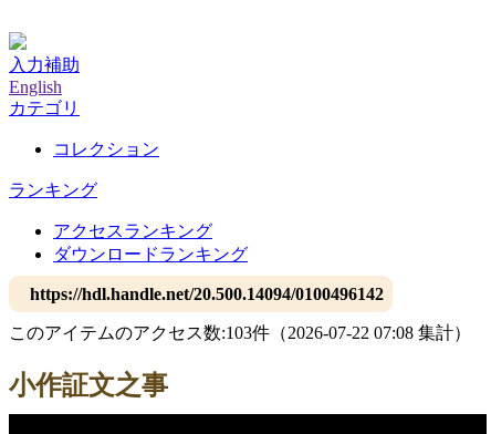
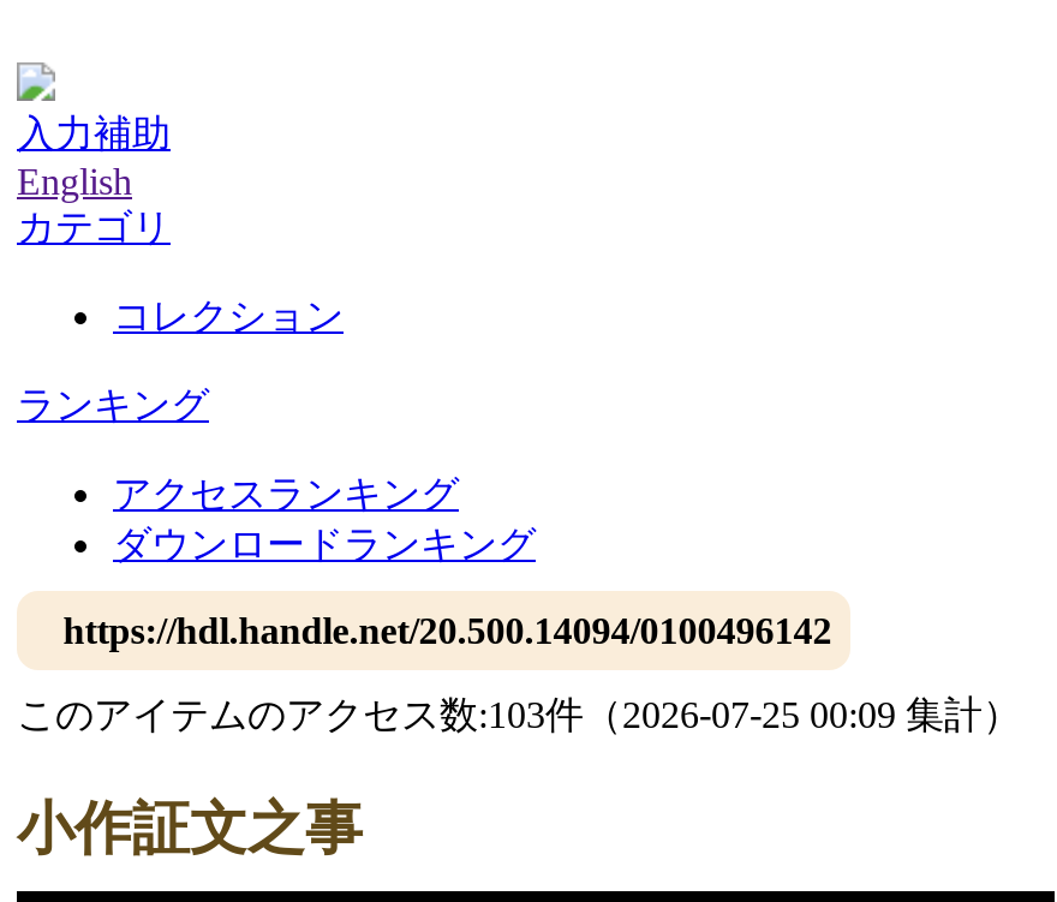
[9,323,471,342] このアイテムのアクセス数:103件（2026-07-22 07:08 集計） -> [17,694,1021,735] このアイテムのアクセス数:103件（2026-07-25 00:09 集計）

